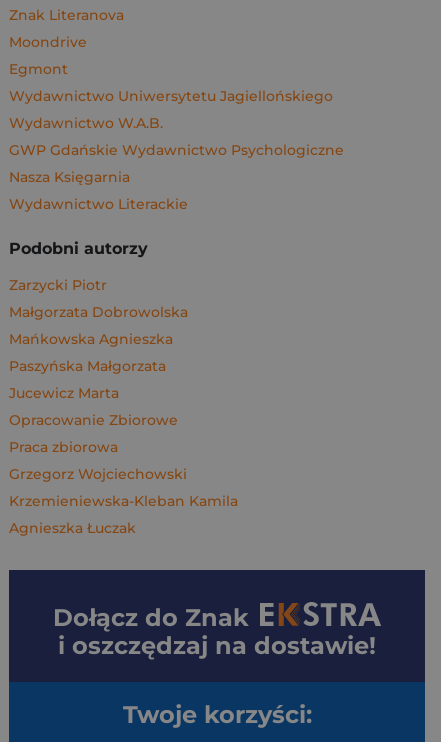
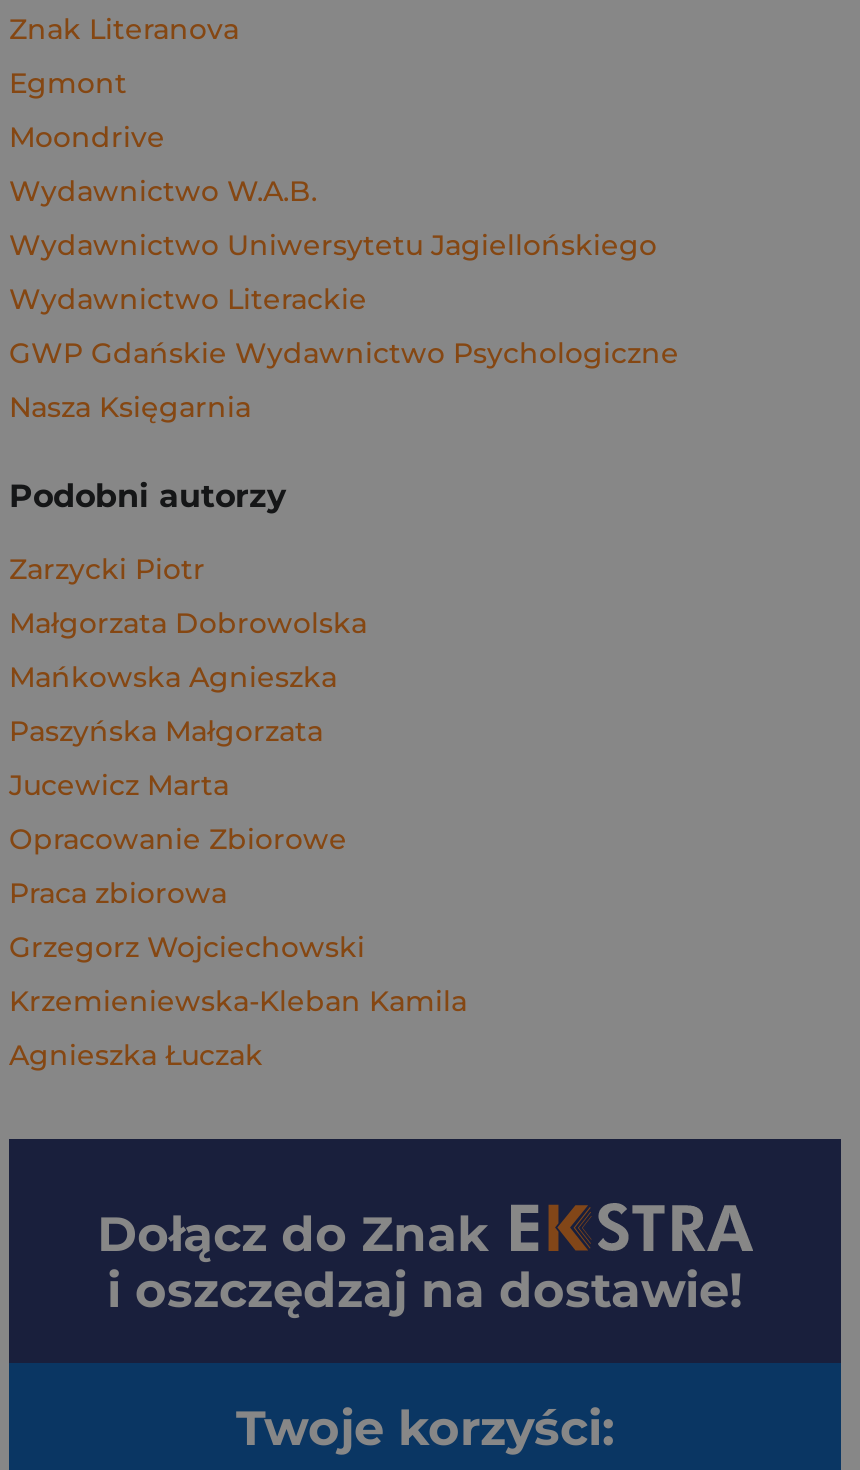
moved [9,33,87,51] -> [9,119,165,155]: Moondrive
moved [9,60,68,78] -> [9,65,127,101]: Egmont
moved [9,87,333,105] -> [9,227,657,263]: Wydawnictwo Uniwersytetu Jagiellońskiego
moved [9,114,163,132] -> [9,173,317,209]: Wydawnictwo W.A.B.
moved [9,141,344,186] -> [9,335,679,425]: GWP Gdańskie Wydawnictwo Psychologiczne | Nasza Księgarnia
moved [9,195,188,213] -> [9,281,367,317]: Wydawnictwo Literackie

